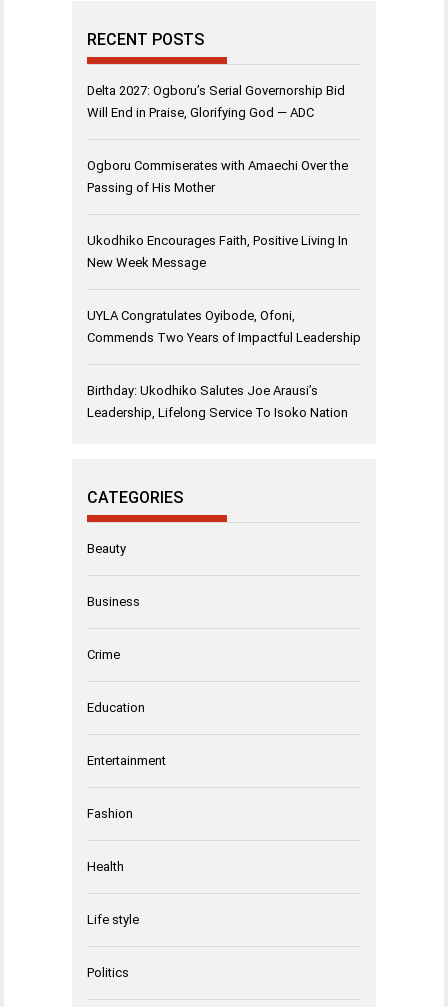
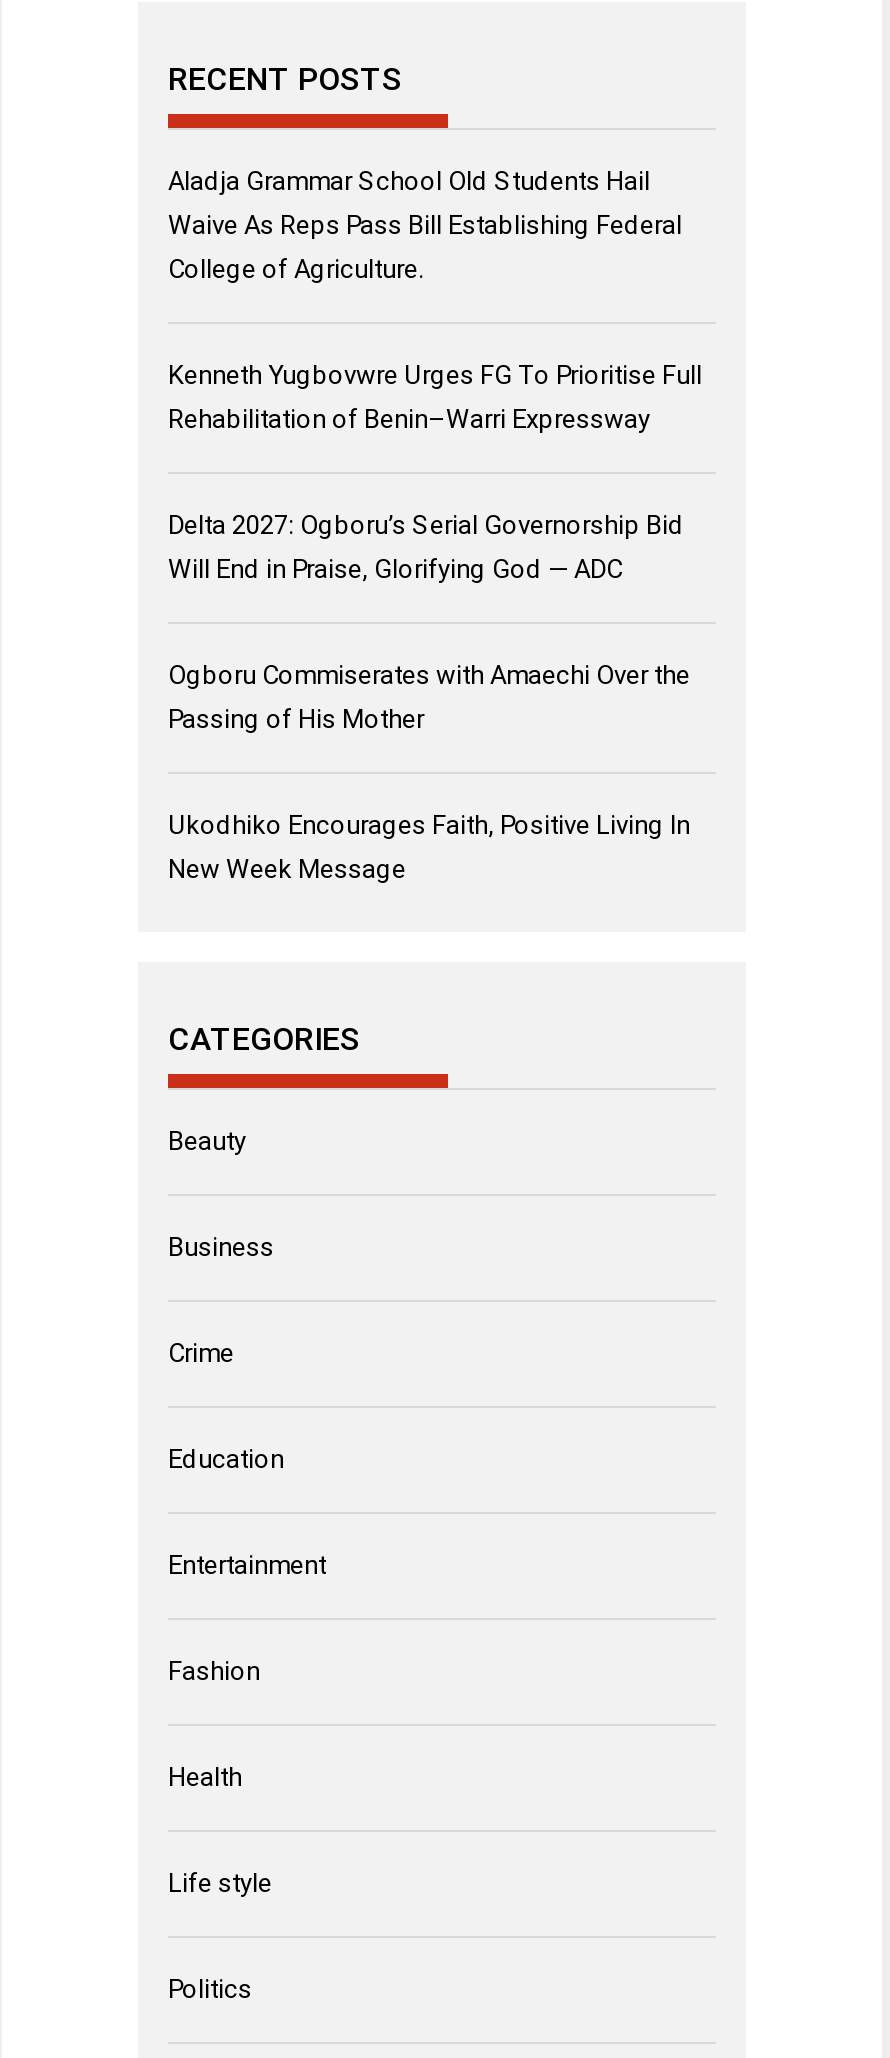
none -> [168,166,682,284] Aladja Grammar School Old Students Hail | Waive As Reps Pass Bill Establishing Federal | College of Agriculture.
none -> [168,360,702,434] Kenneth Yugbovwre Urges FG To Prioritise Full | Rehabilitation of Benin–Warri Expressway
moved [87,83,348,270] -> [168,510,690,884]: Delta 2027: Ogboru’s Serial Governorship Bid | Will End in Praise, Glorifying God — ADC | Ogboru Commiserates with Amaechi Over the | Passing of His Mother | Ukodhiko Encourages Faith, Positive Living In | New Week Message
[87,308,361,345] UYLA Congratulates Oyibode, Ofoni, | Commends Two Years of Impactful Leadership -> none
[87,383,348,420] Birthday: Ukodhiko Salutes Joe Arausi’s | Leadership, Lifelong Service To Isoko Nation -> none

